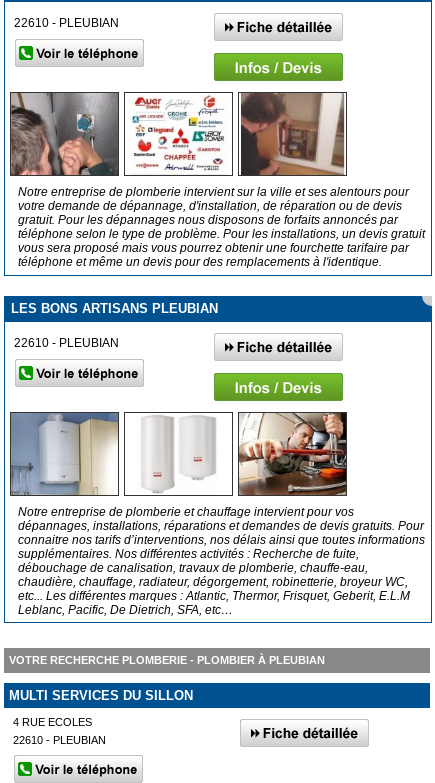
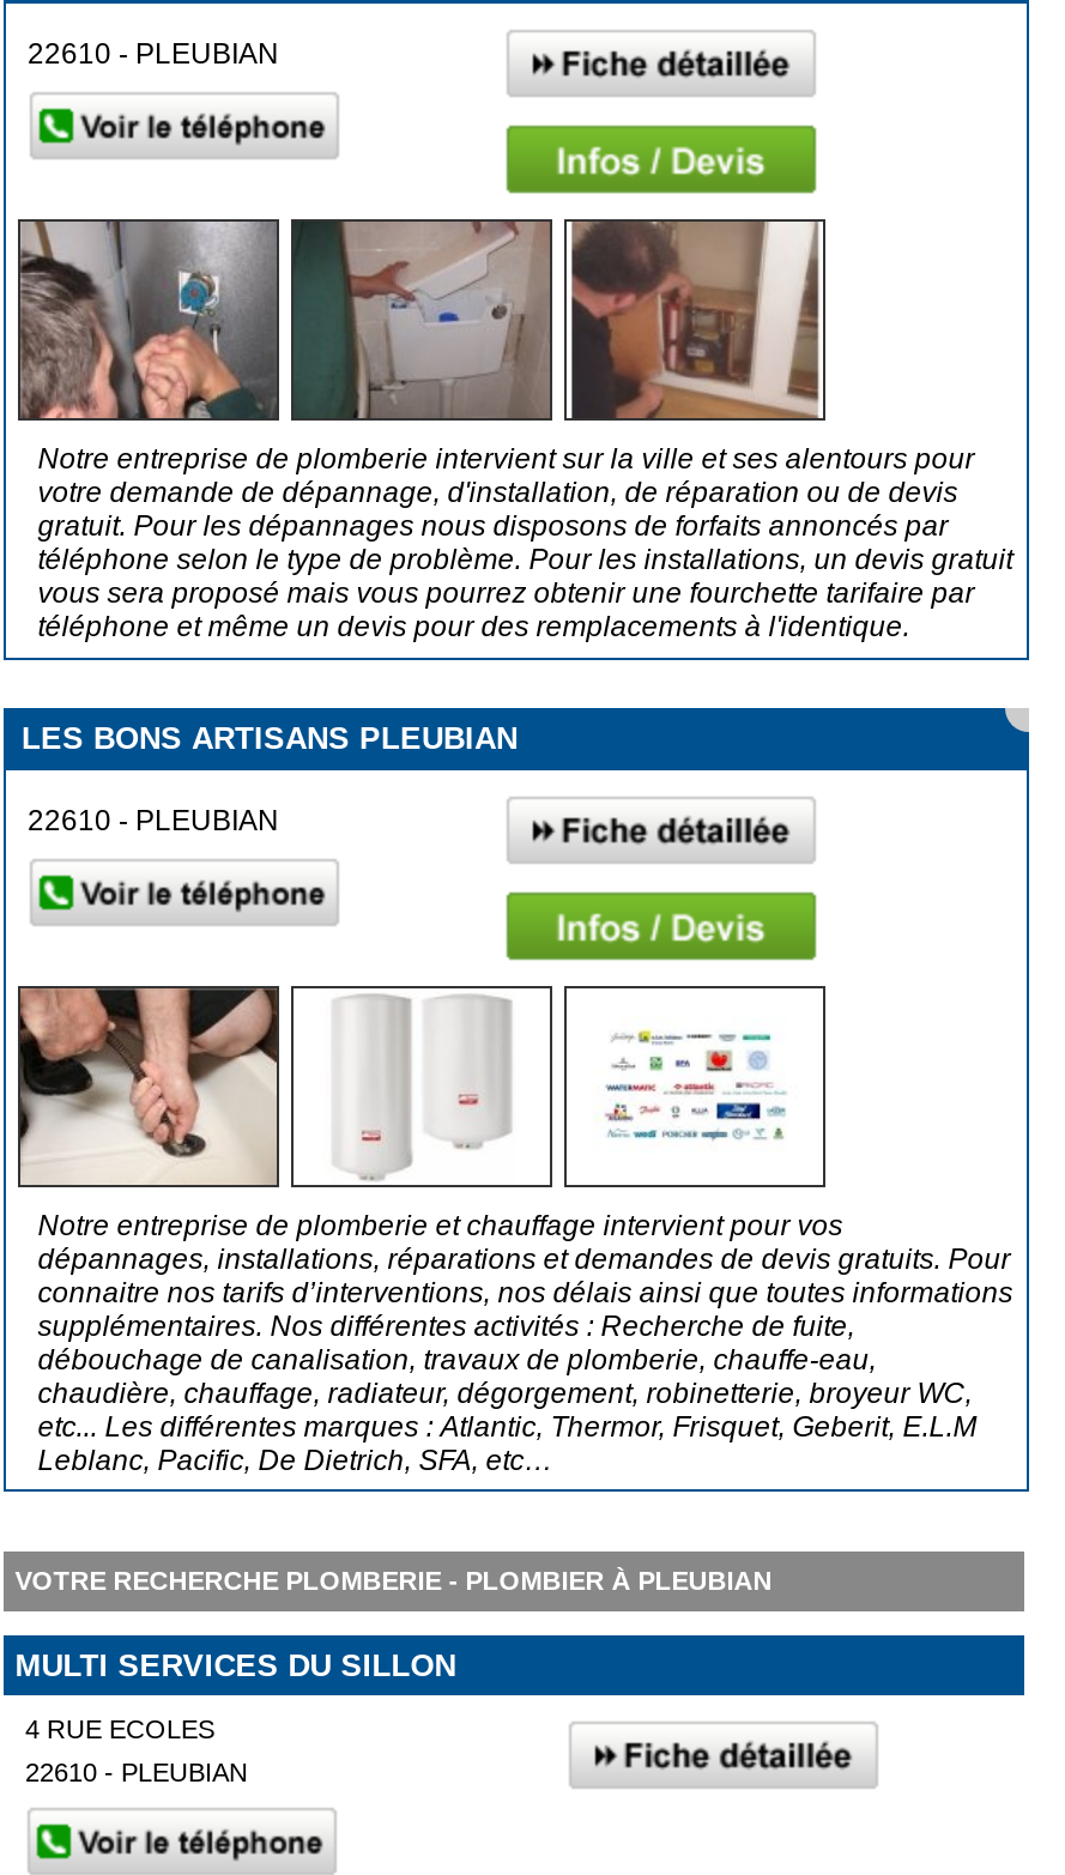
[125,93,232,175] [image] -> [291,219,552,421] [image]
[10,412,119,496] [image] -> [18,986,279,1185] [image]
[238,412,347,496] [image] -> [567,988,823,1185] [image]

